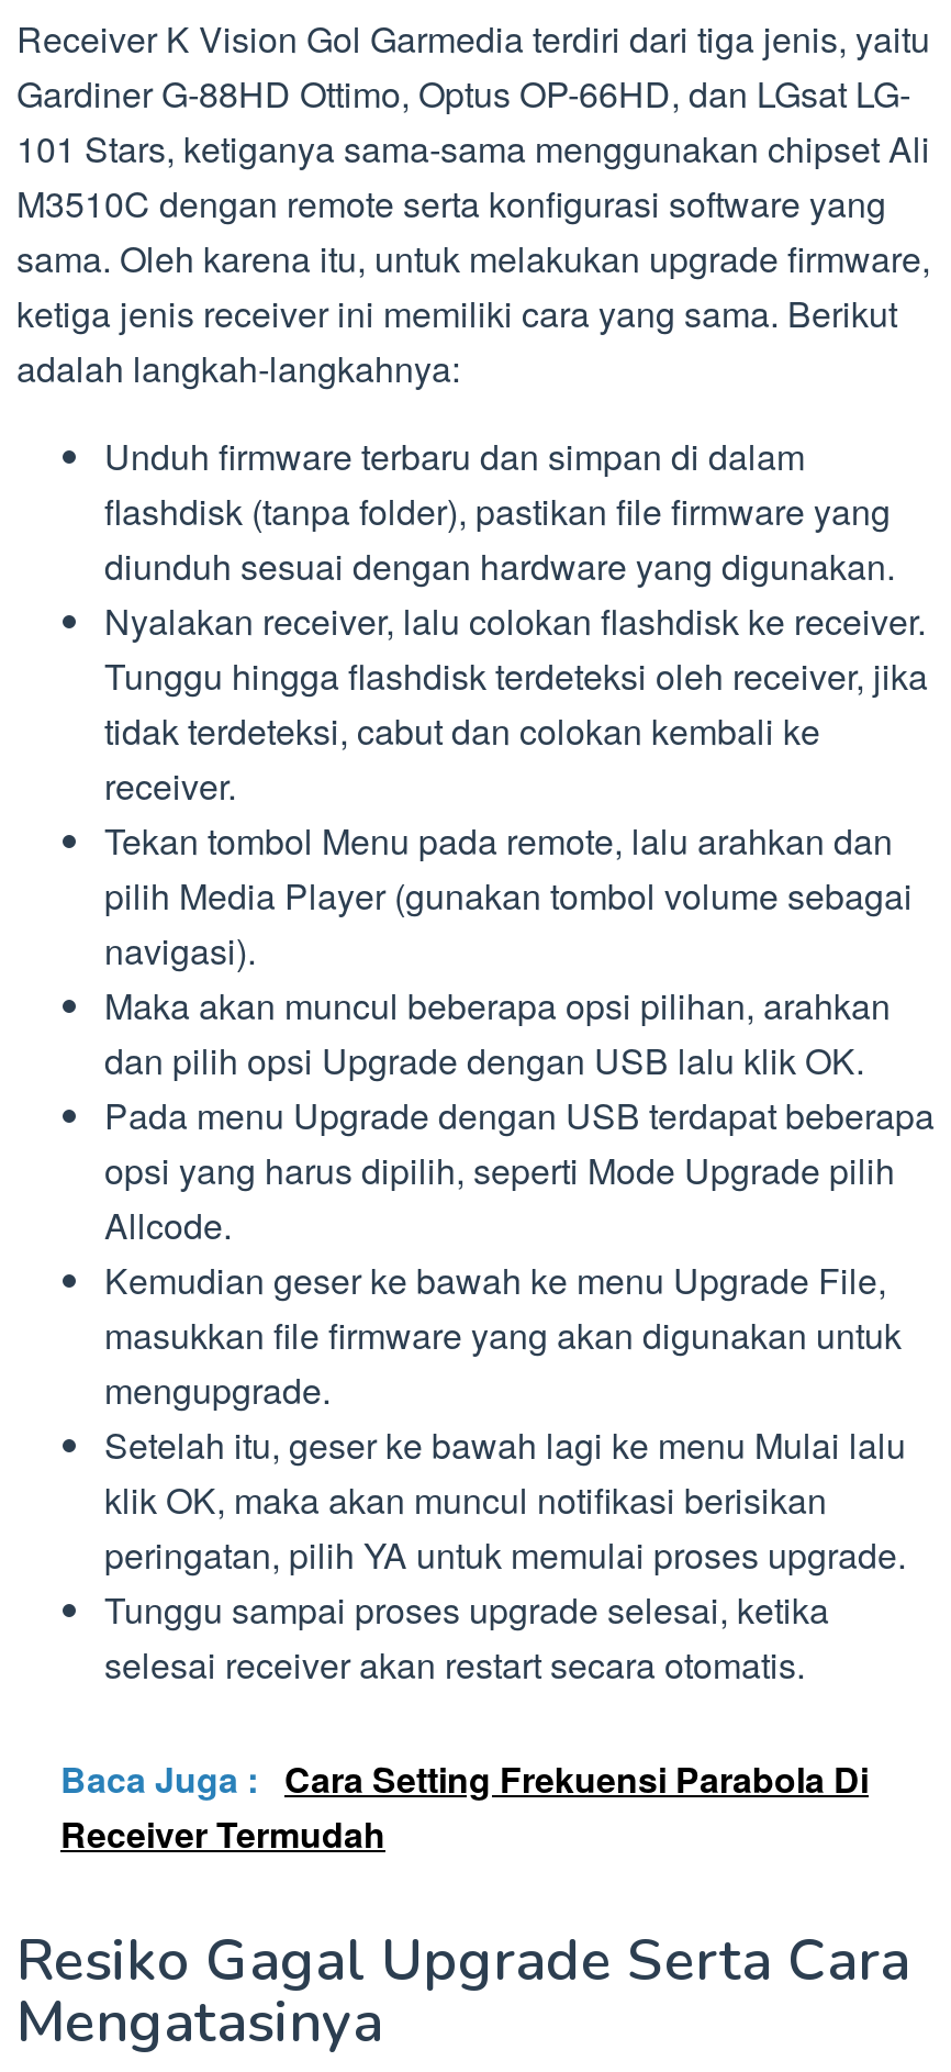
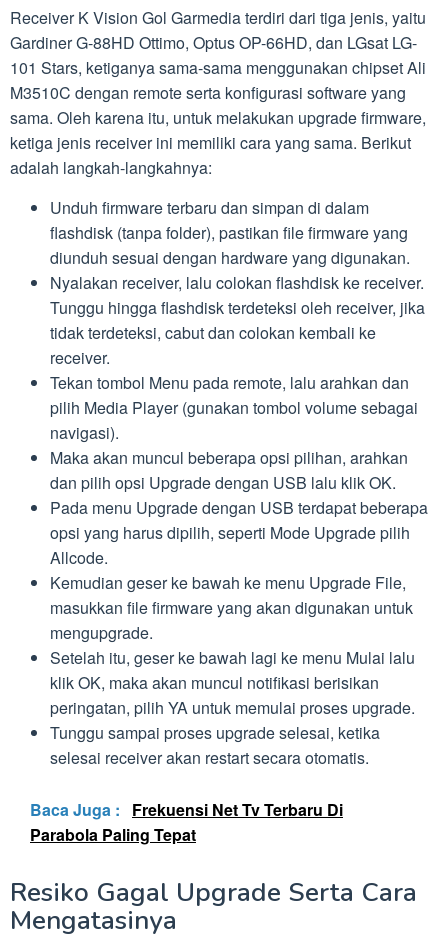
[60,1754,869,1860] Baca Juga : Cara Setting Frekuensi Parabola Di | Receiver Termudah -> [30,798,343,846] Baca Juga : Frekuensi Net Tv Terbaru Di | Parabola Paling Tepat

